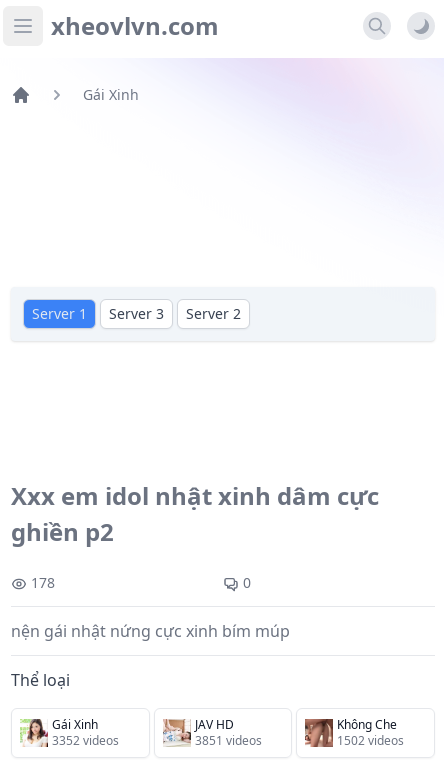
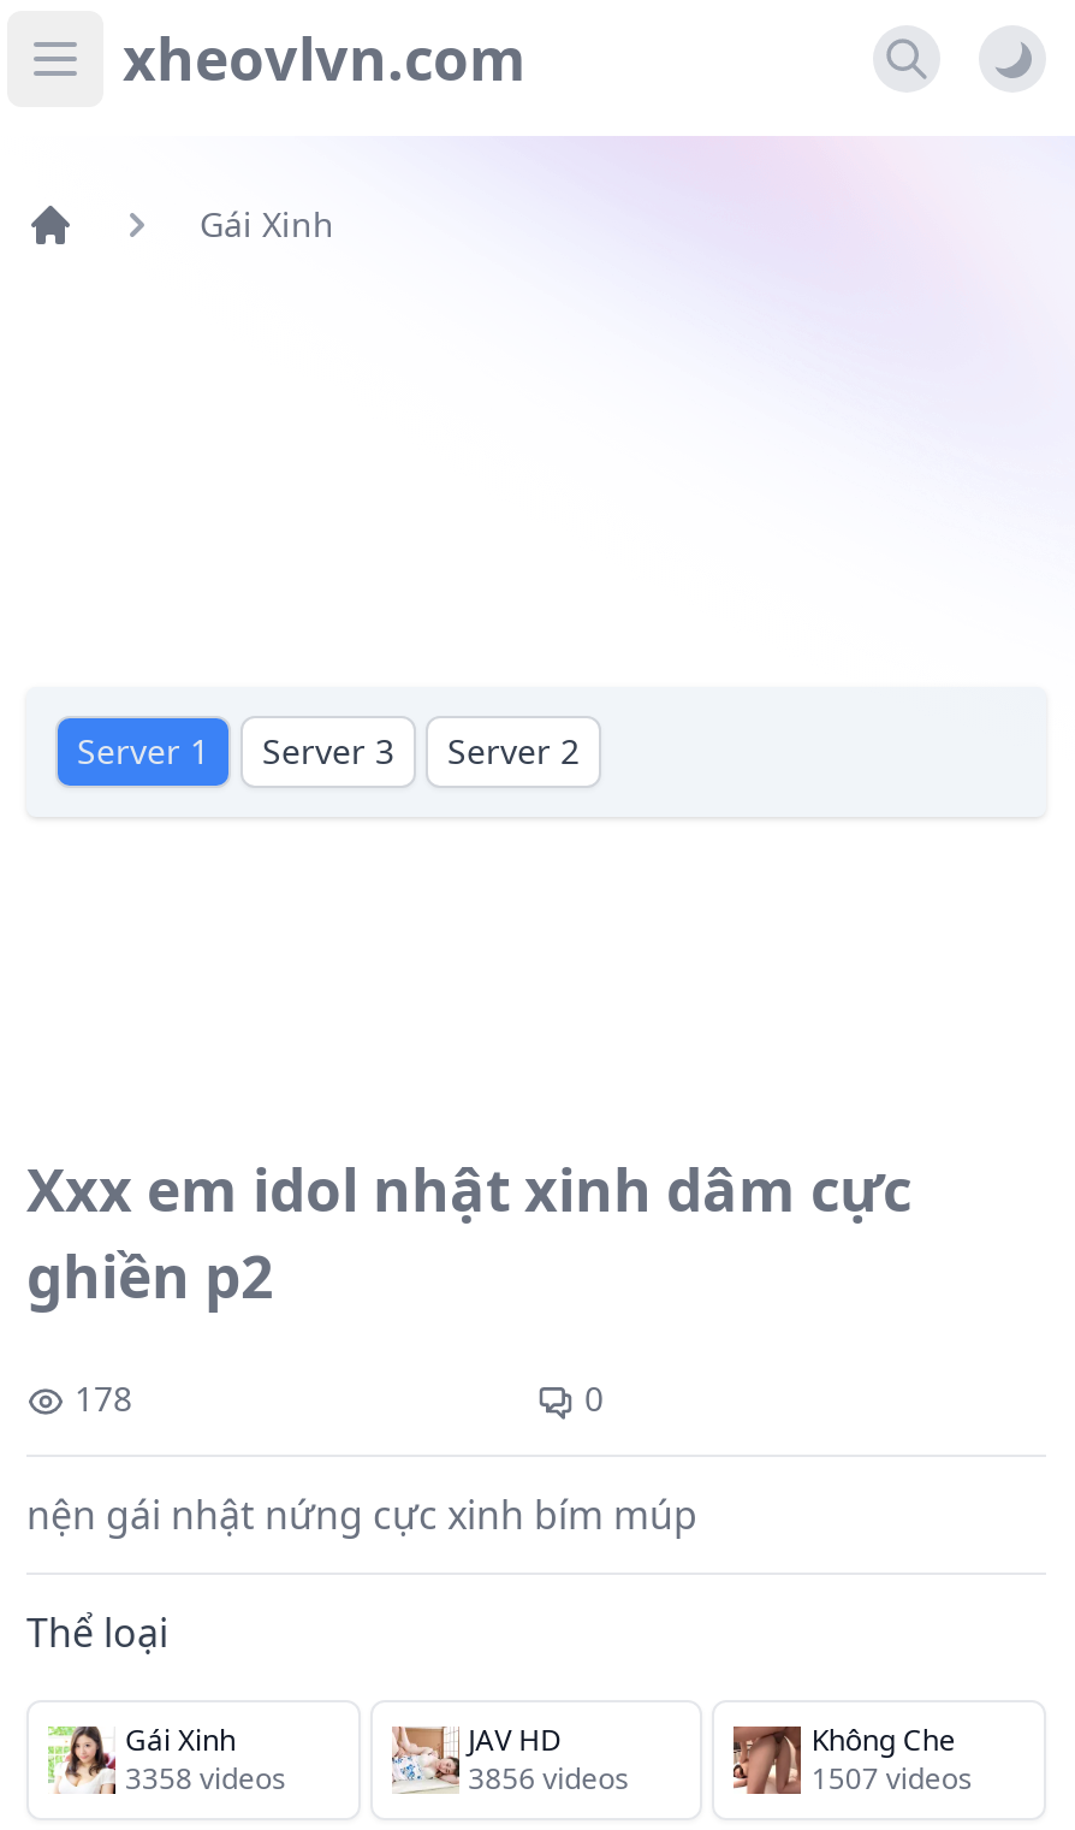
[52,732,119,749] 3352 videos -> [125,1758,286,1799] 3358 videos
[195,732,262,749] 3851 videos -> [468,1758,629,1799] 3856 videos
[337,732,404,749] 1502 videos -> [811,1758,972,1799] 1507 videos

